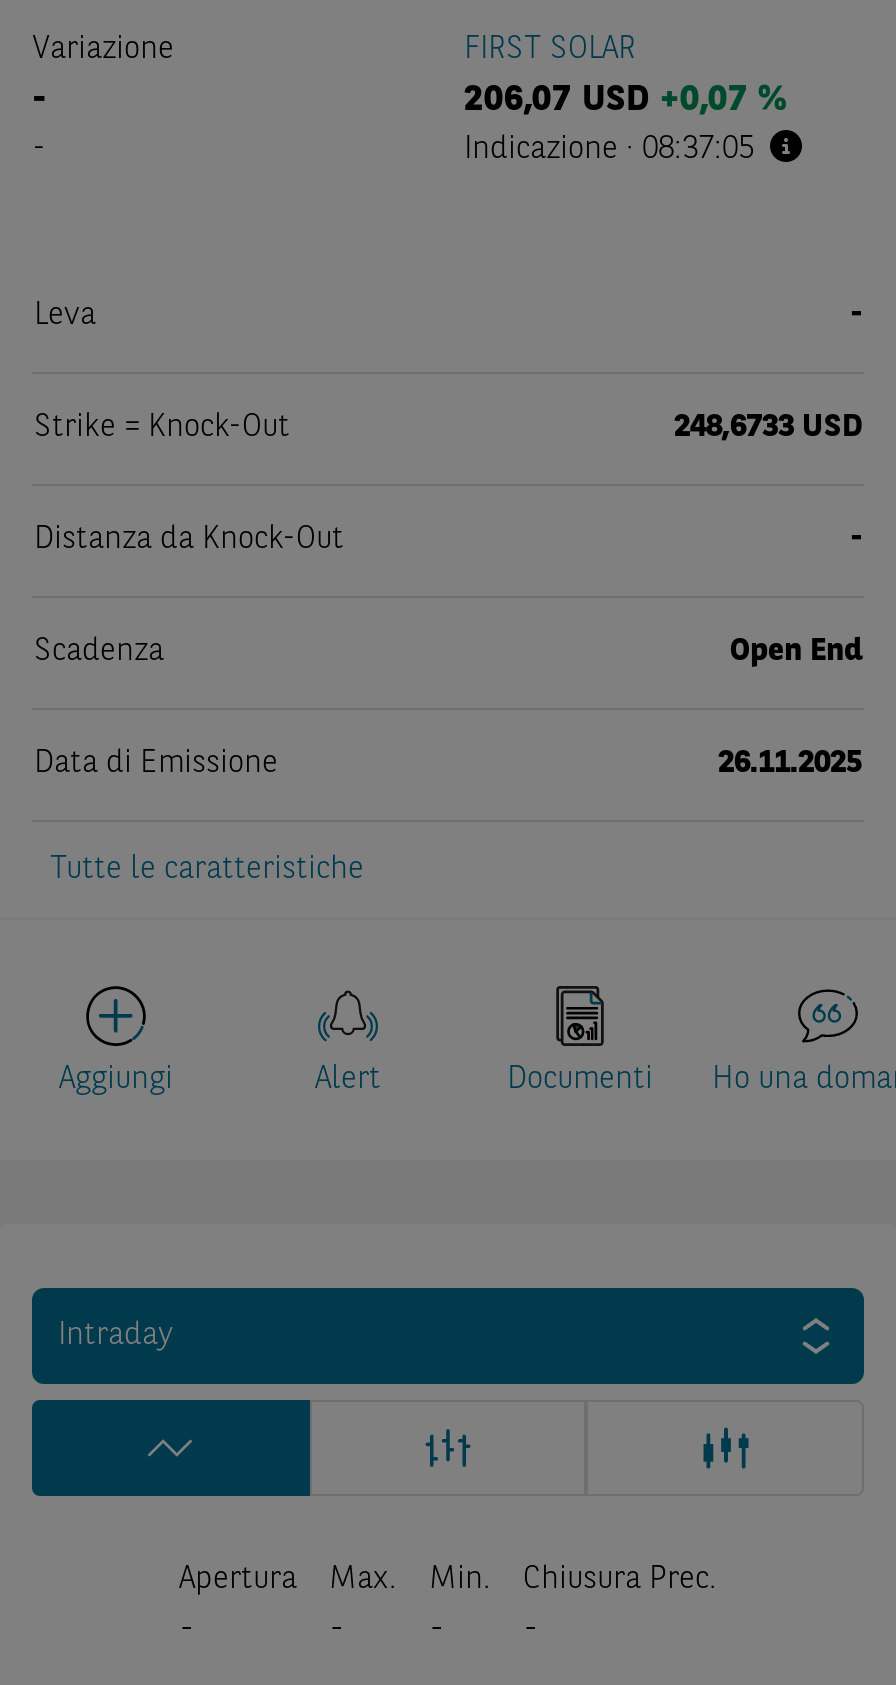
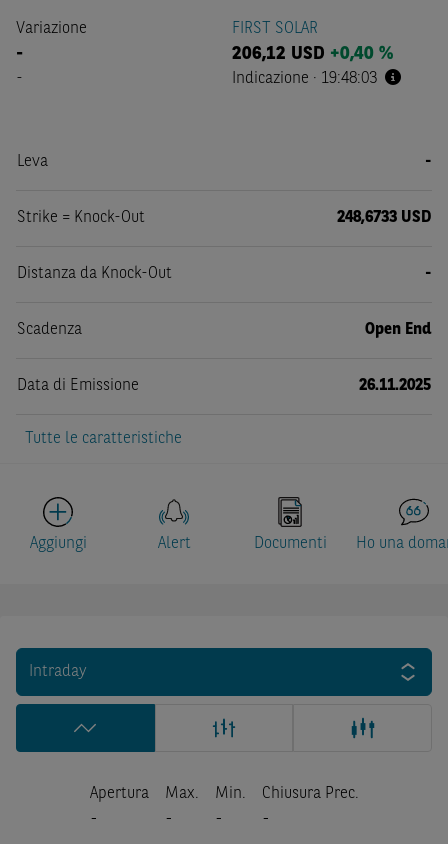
[464,82,786,118] 206,07 USD +0,07 % -> [232,45,393,63] 206,12 USD +0,40 %
[464,134,754,166] Indicazione · 08:37:05 -> [232,71,377,87] Indicazione · 19:48:03

